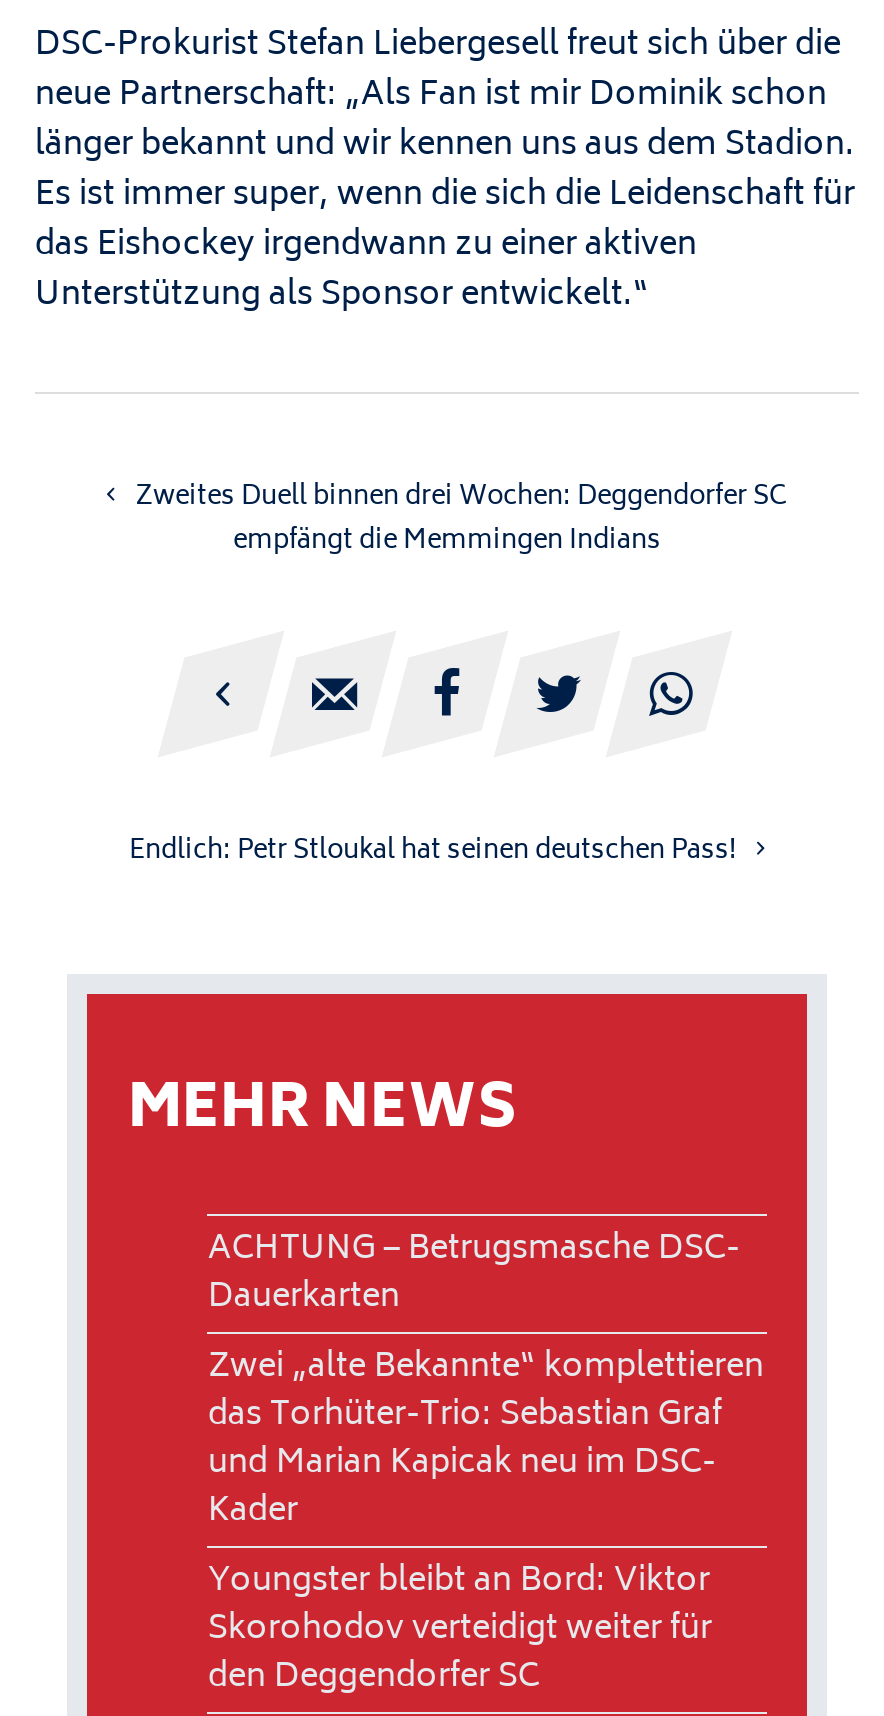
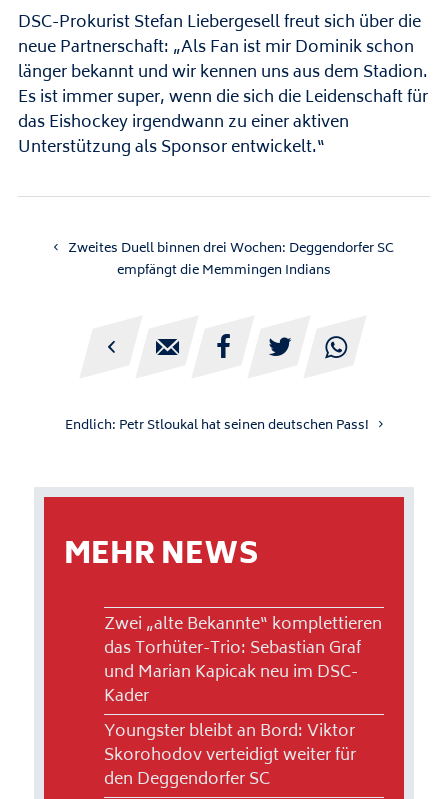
[208,1222,740,1326] ACHTUNG – Betrugsmasche DSC- | Dauerkarten -> none

